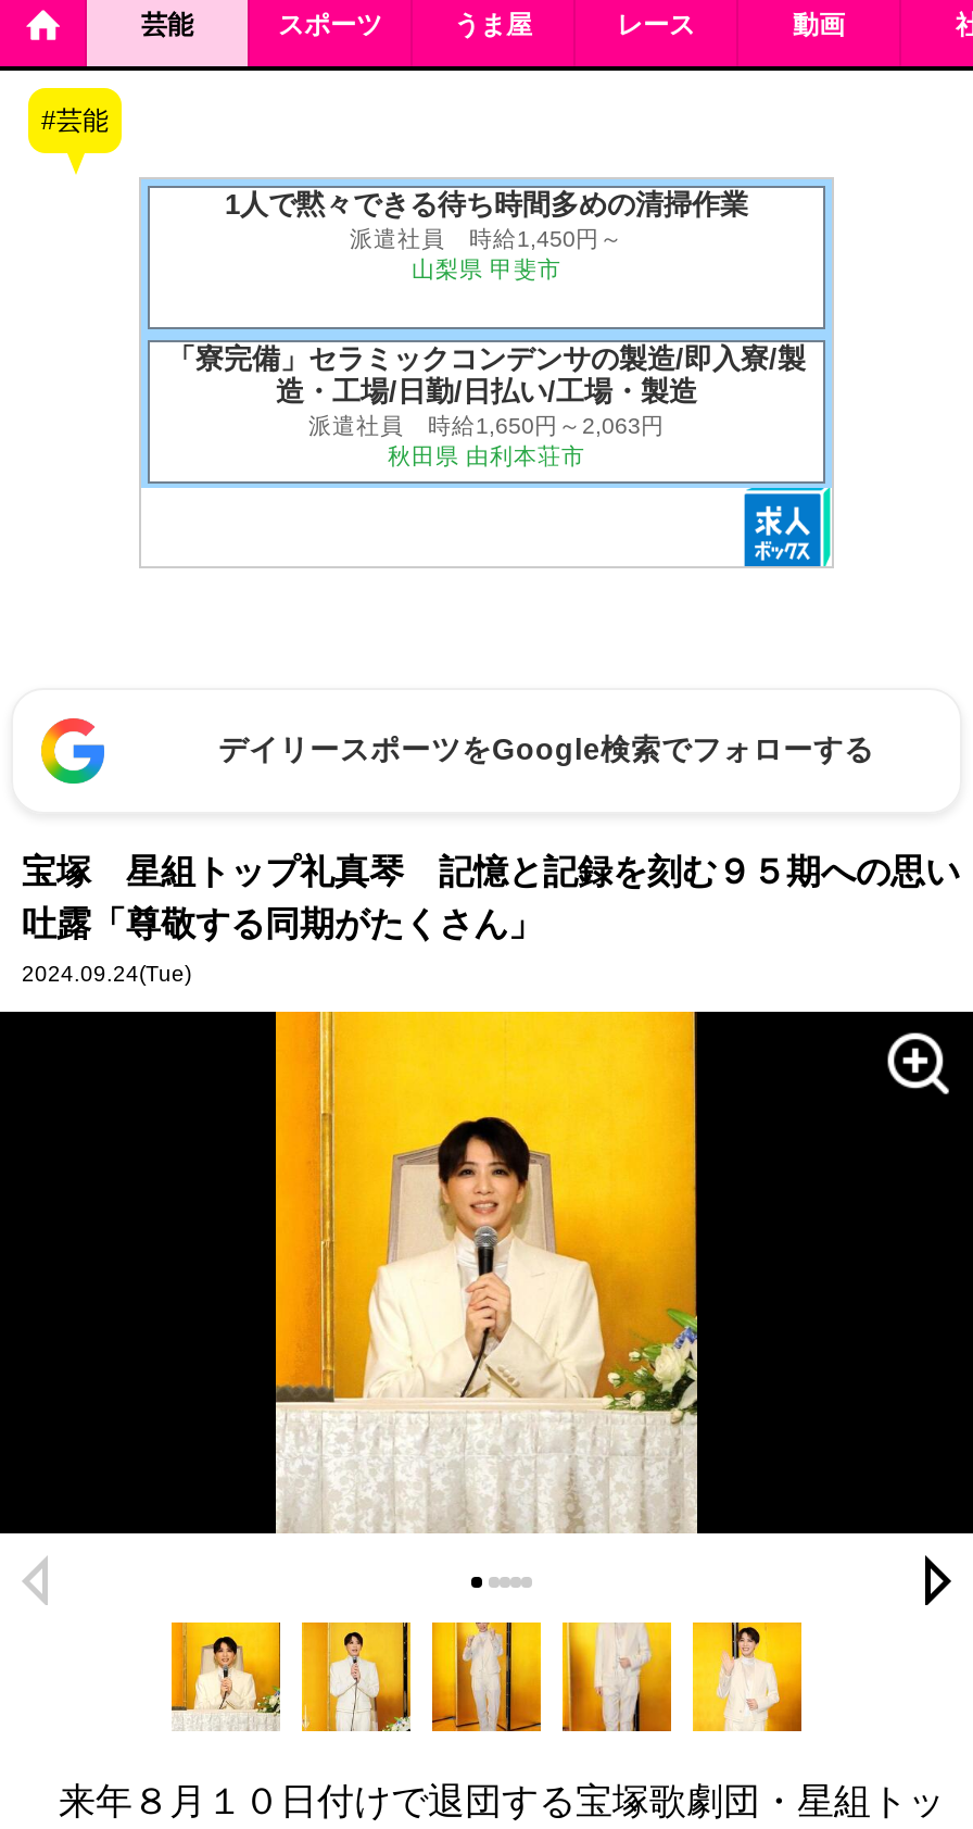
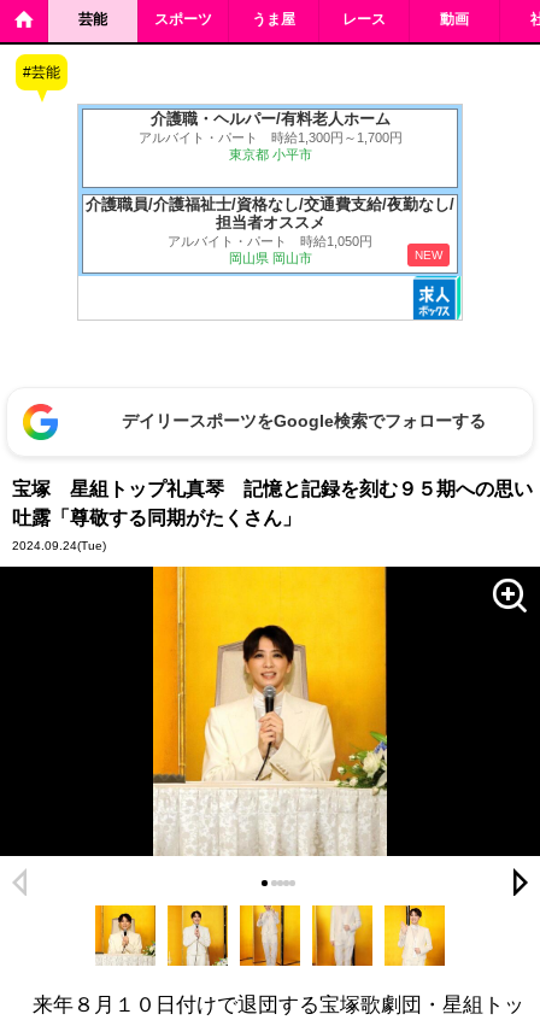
[225,188,748,281] 1人で黙々できる待ち時間多めの清掃作業 | 派遣社員 時給1,450円～ | 山梨県 甲斐市 -> [138,110,402,162] 介護職・ヘルパー/有料老人ホーム | アルバイト・パート 時給1,300円～1,700円 | 東京都 小平市
[167,343,806,469] 「寮完備」セラミックコンデンサの製造/即入寮/製 | 造・工場/日勤/日払い/工場・製造 | 派遣社員 時給1,650円～2,063円 | 秋田県 由利本荘市 -> [86,196,454,265] 介護職員/介護福祉士/資格なし/交通費支給/夜勤なし/ | 担当者オススメ | アルバイト・パート 時給1,050円 | 岡山県 岡山市 | NEW

